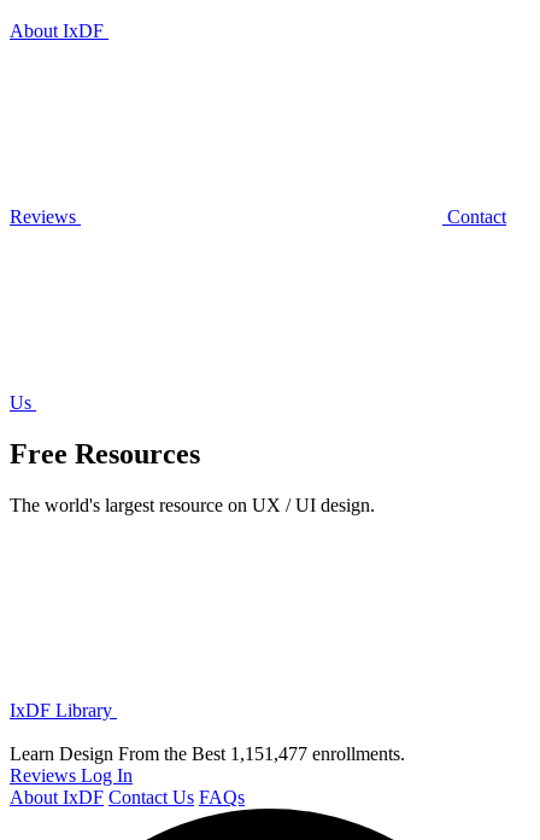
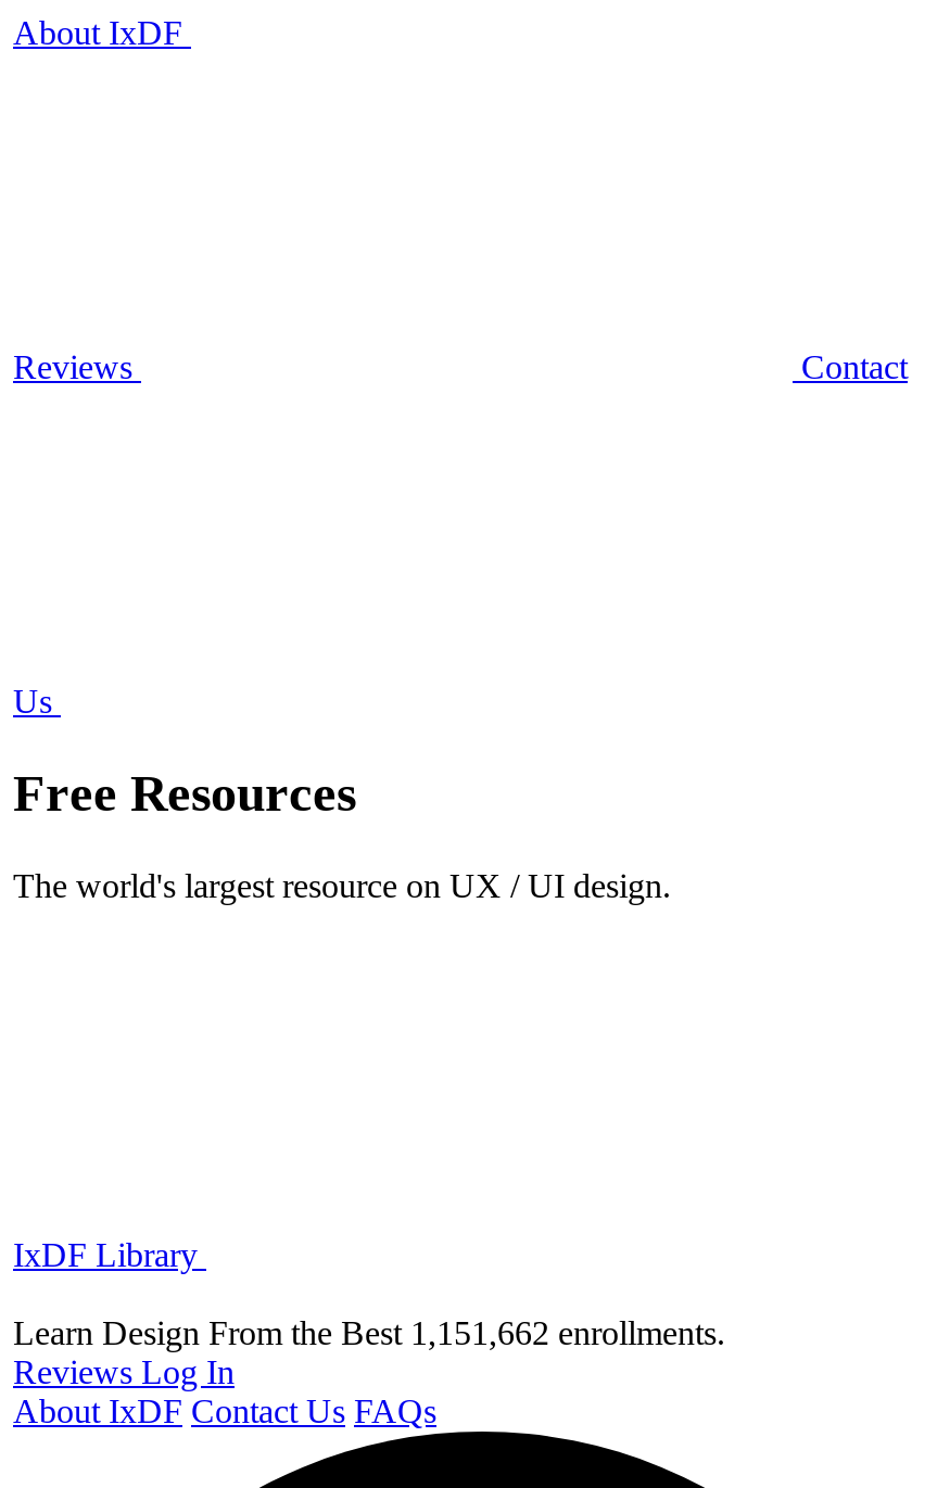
[10,743,405,764] Learn Design From the Best 1,151,477 enrollments. -> [13,1314,725,1351] Learn Design From the Best 1,151,662 enrollments.

